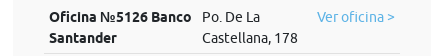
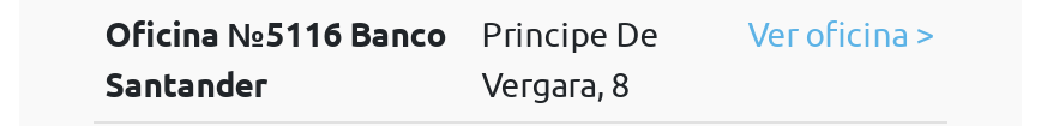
[49,9,192,25] Oficina №5126 Banco -> [105,16,448,54] Oficina №5116 Banco
[202,9,298,46] Po. De La | Castellana, 178 -> [482,16,659,104] Principe De | Vergara, 8

